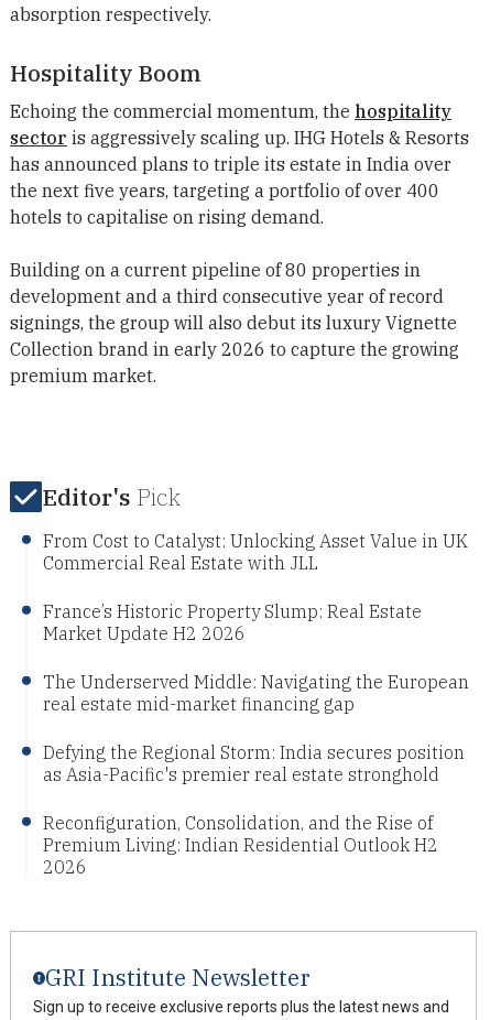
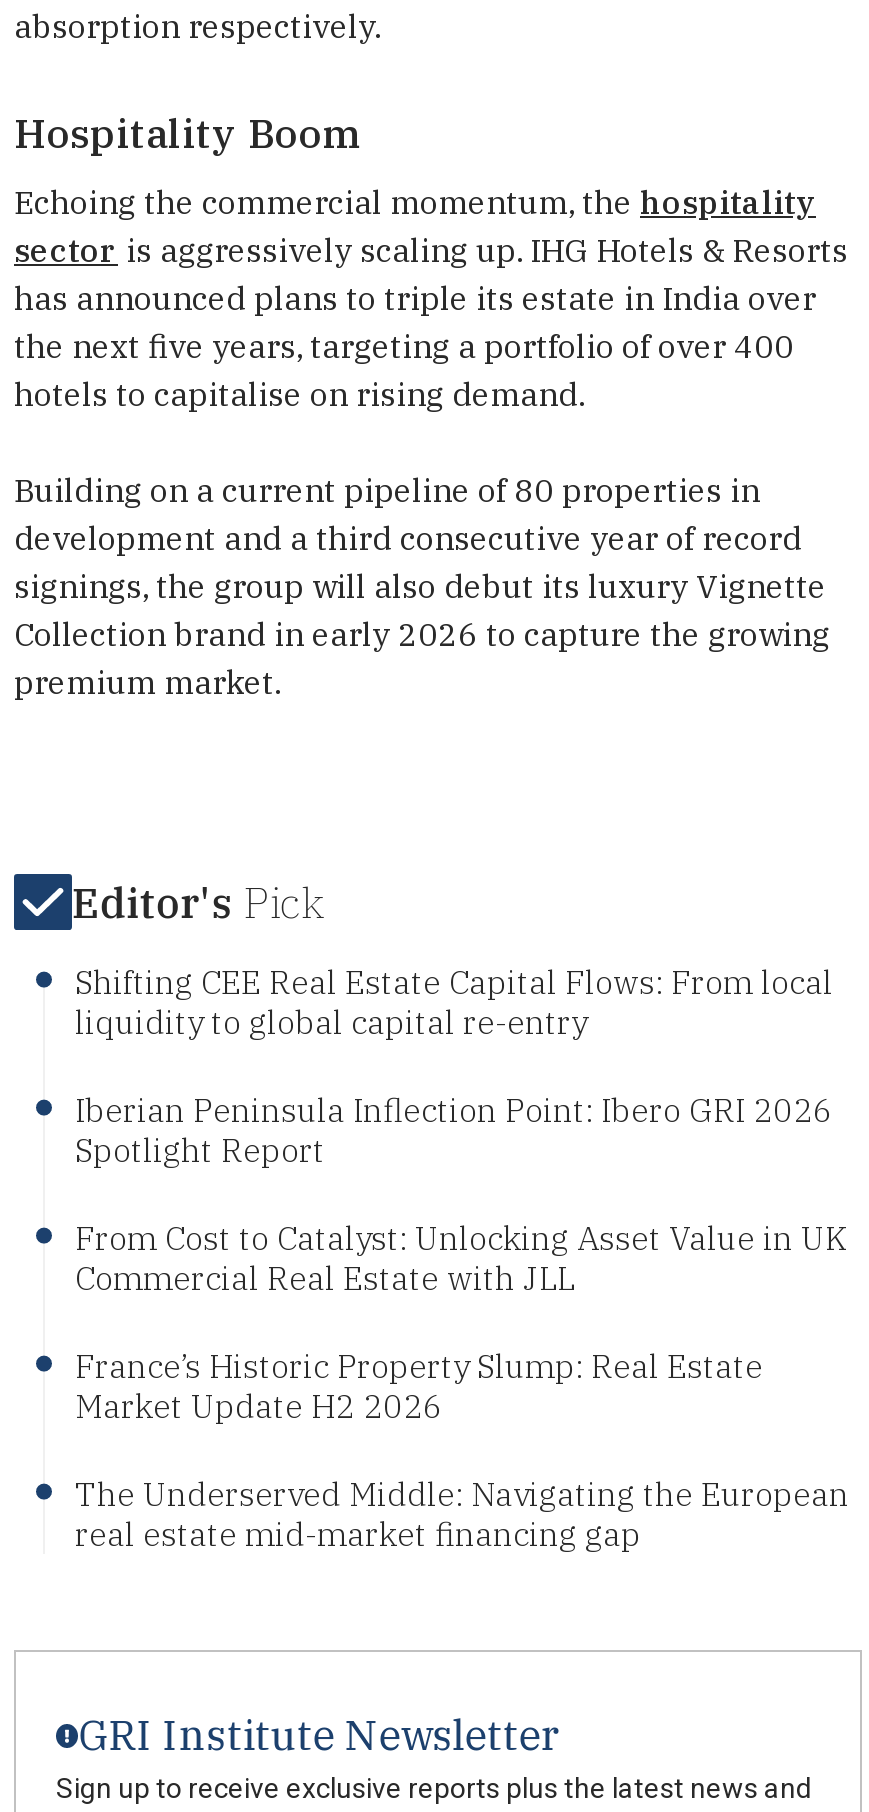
none -> [75,963,833,1171] Shifting CEE Real Estate Capital Flows: From local | liquidity to global capital re-entry | Iberian Peninsula Inflection Point: Ibero GRI 2026 | Spotlight Report
moved [43,530,470,715] -> [75,1219,849,1555]: From Cost to Catalyst: Unlocking Asset Value in UK | Commercial Real Estate with JLL | France’s Historic Property Slump: Real Estate | Market Update H2 2026 | The Underserved Middle: Navigating the European | real estate mid-market financing gap
[43,742,465,878] Defying the Regional Storm: India secures position | as Asia-Pacific's premier real estate stronghold | Reconfiguration, Consolidation, and the Rise of | Premium Living: Indian Residential Outlook H2 | 2026 -> none

